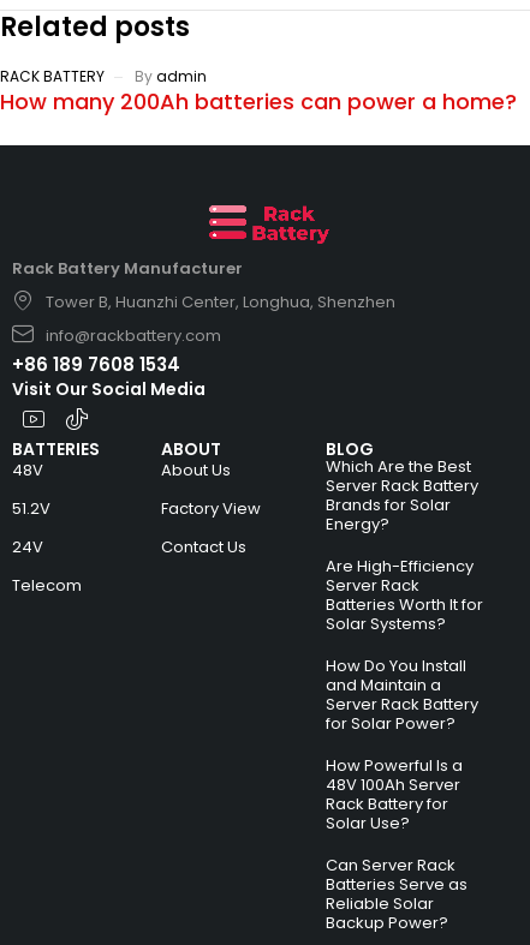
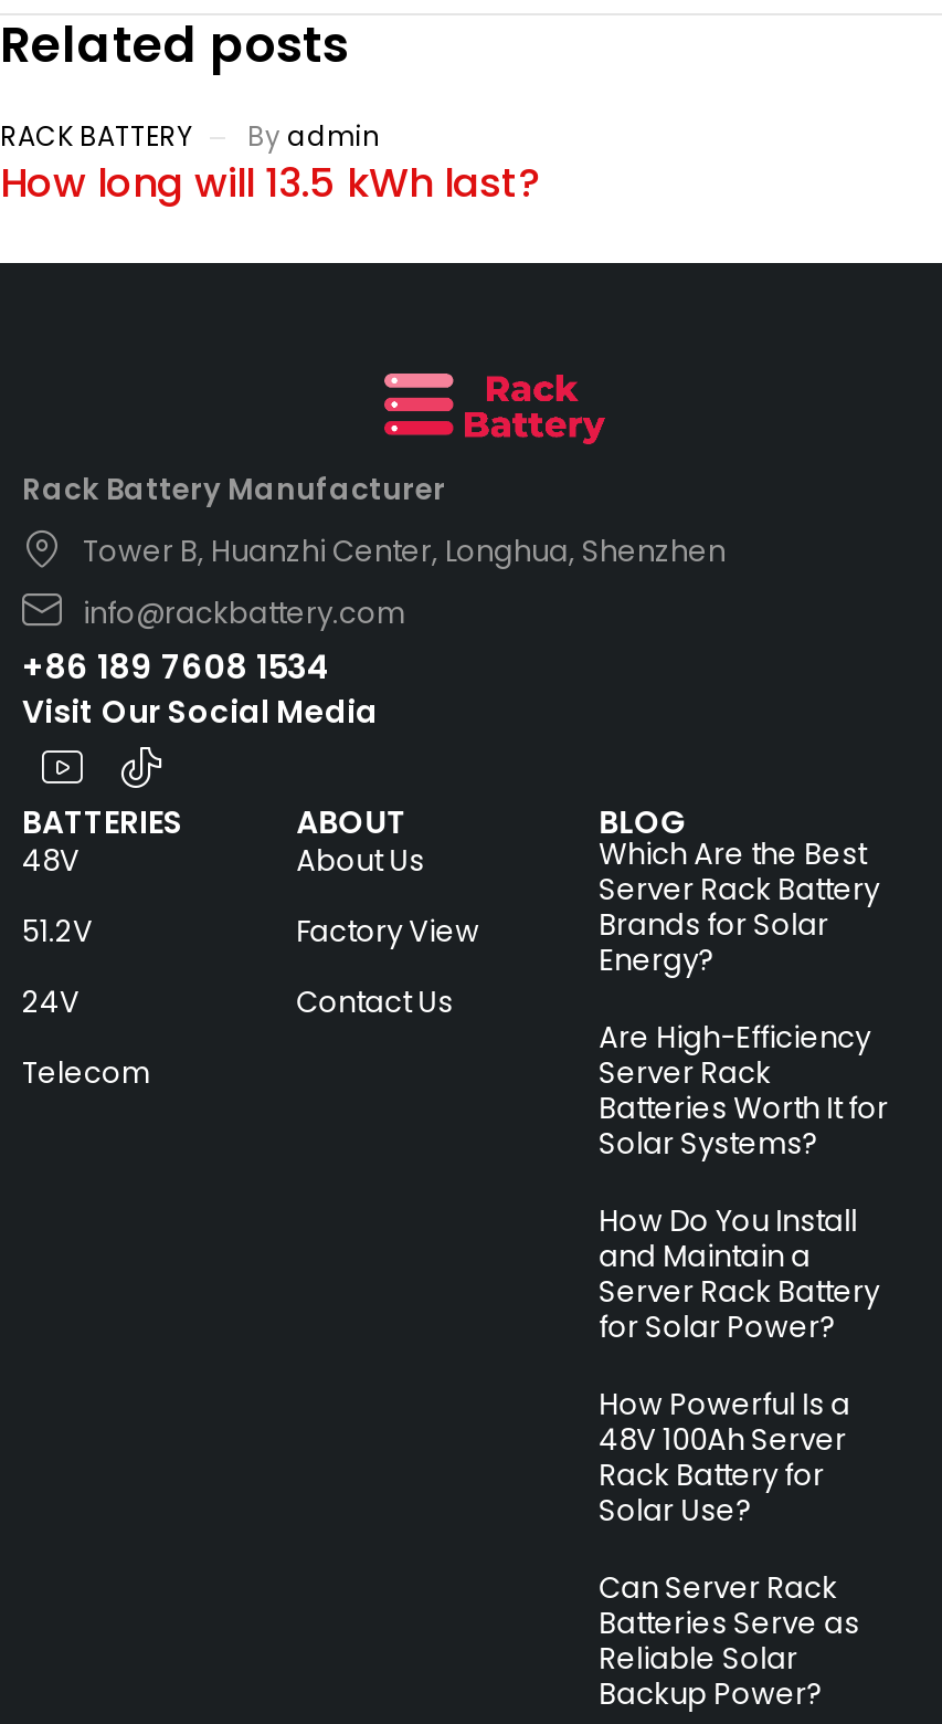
[0,87,517,117] How many 200Ah batteries can power a home? -> [0,155,541,210] How long will 13.5 kWh last?

